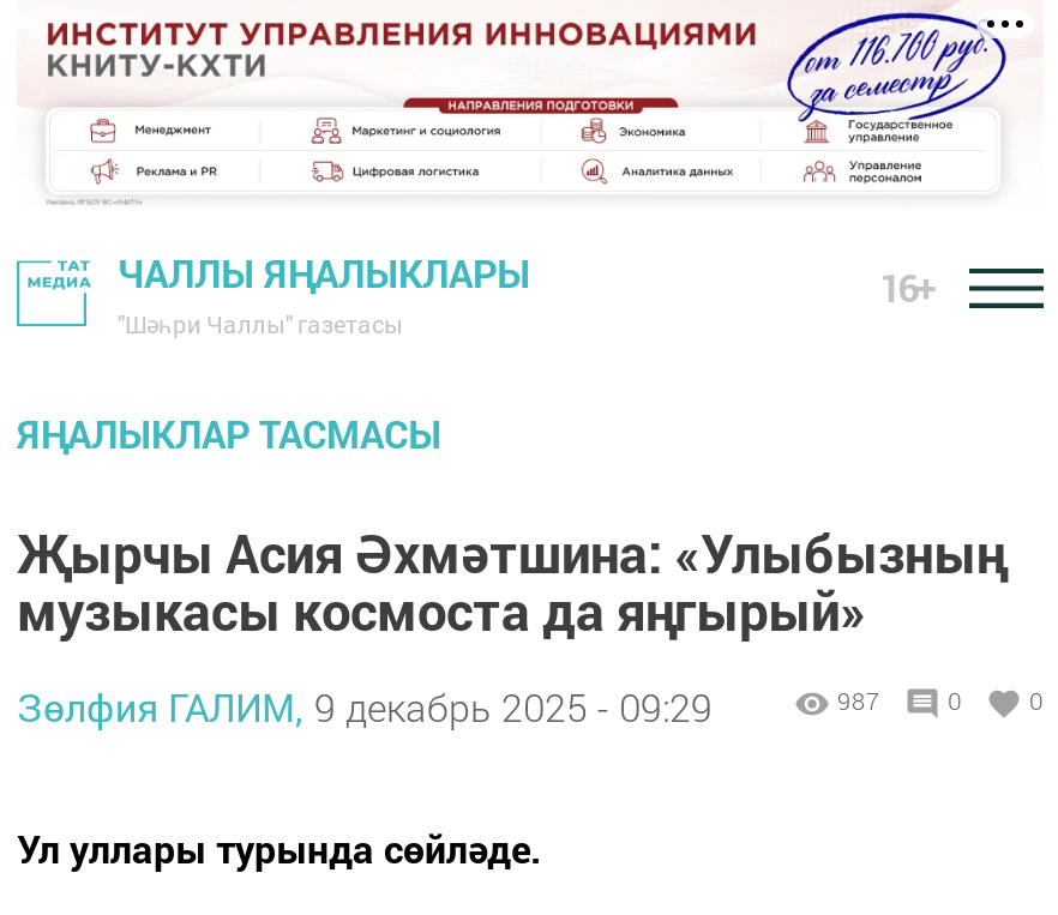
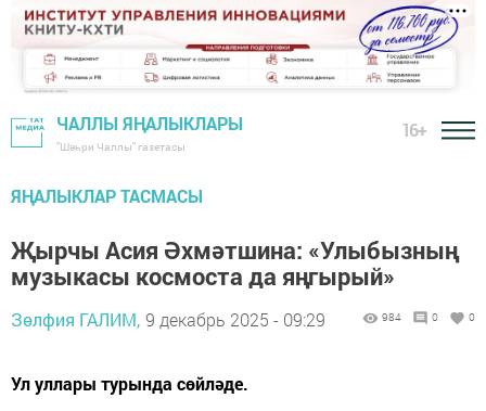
[837,687,880,718] 987 -> [382,310,401,325] 984

